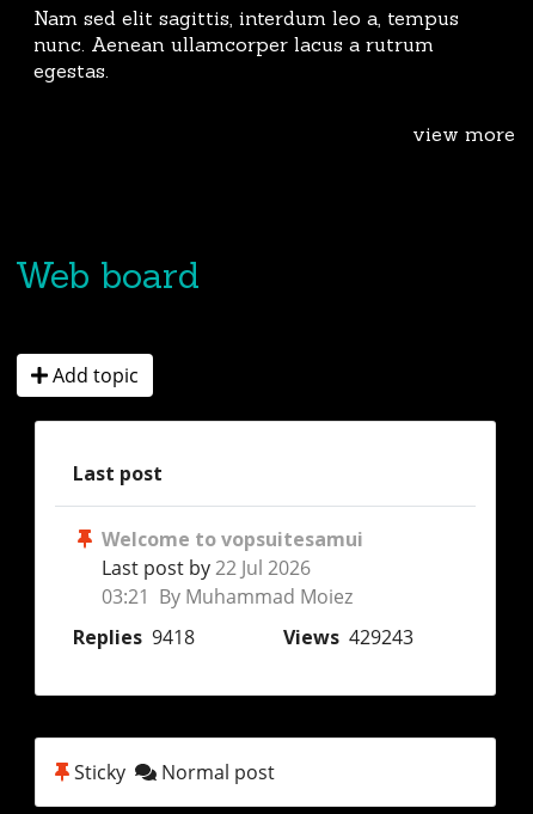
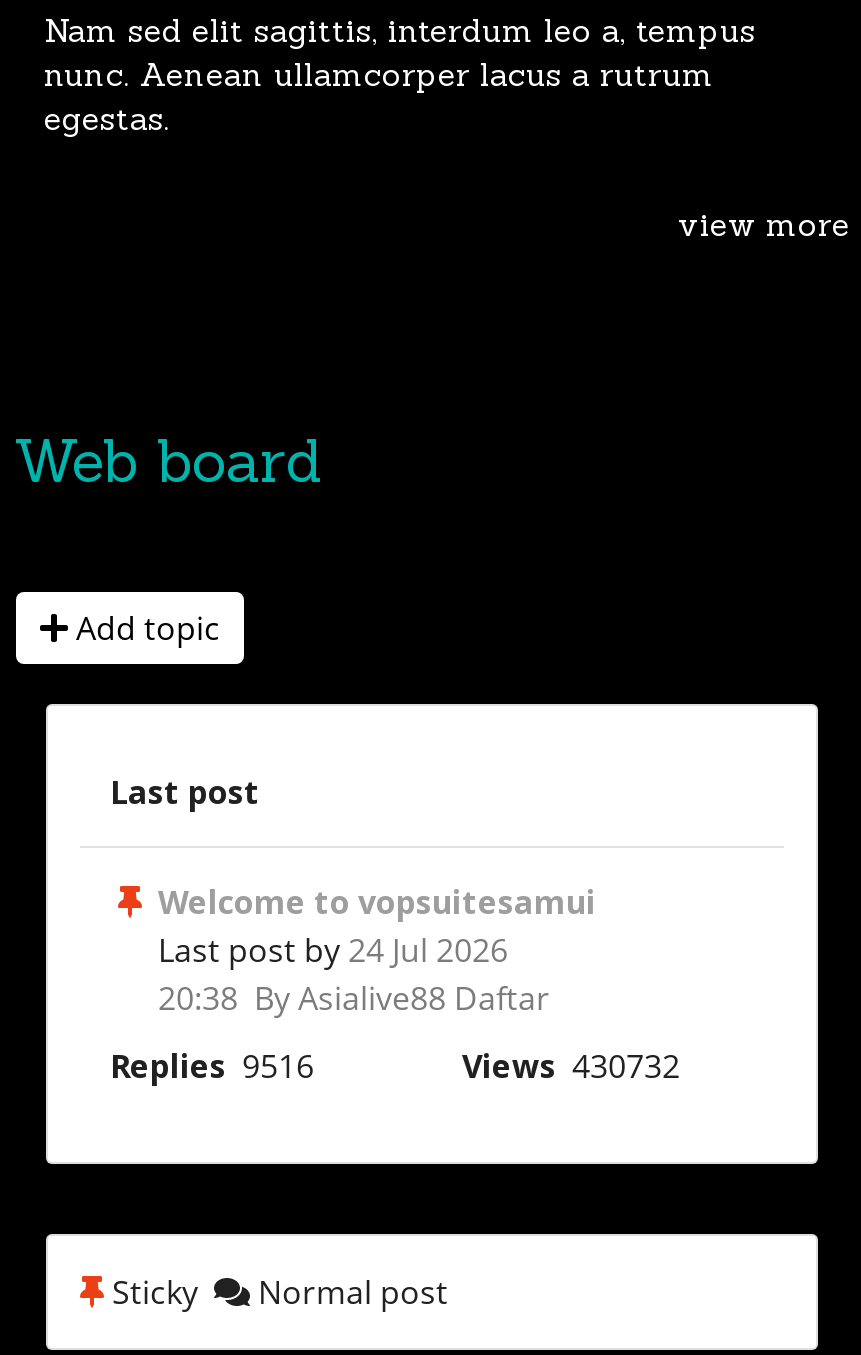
[102,555,311,581] Last post by 22 Jul 2026 -> [158,929,508,973] Last post by 24 Jul 2026
[102,584,353,610] 03:21 By Muhammad Moiez -> [158,977,550,1021] 20:38 By Asialive88 Daftar
[73,624,195,651] Replies 9418 -> [110,1045,314,1089] Replies 9516
[283,624,413,651] Views 429243 -> [462,1045,680,1089] Views 430732

